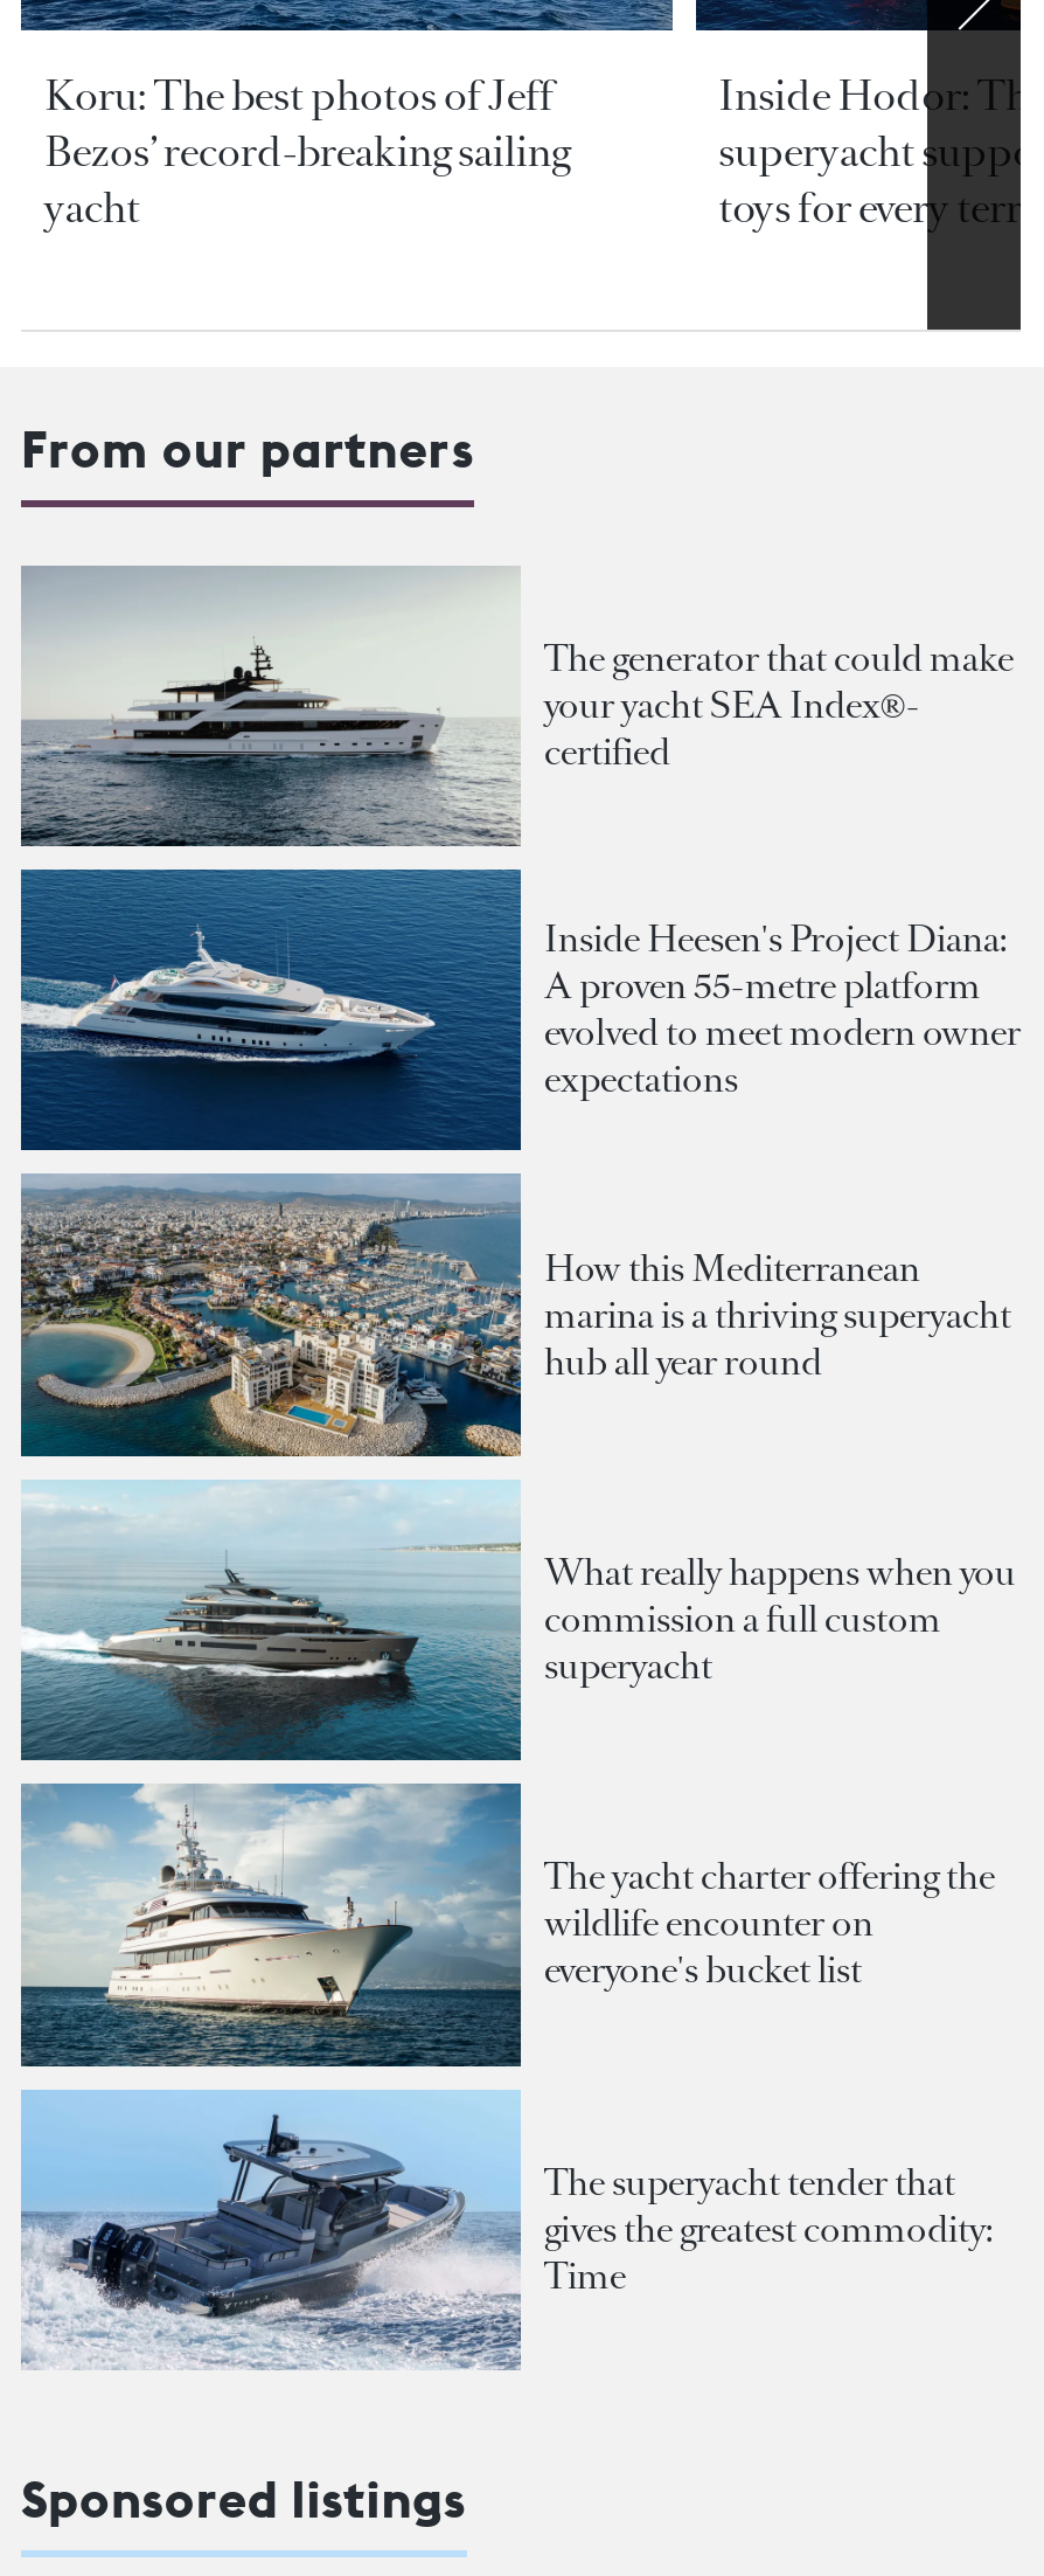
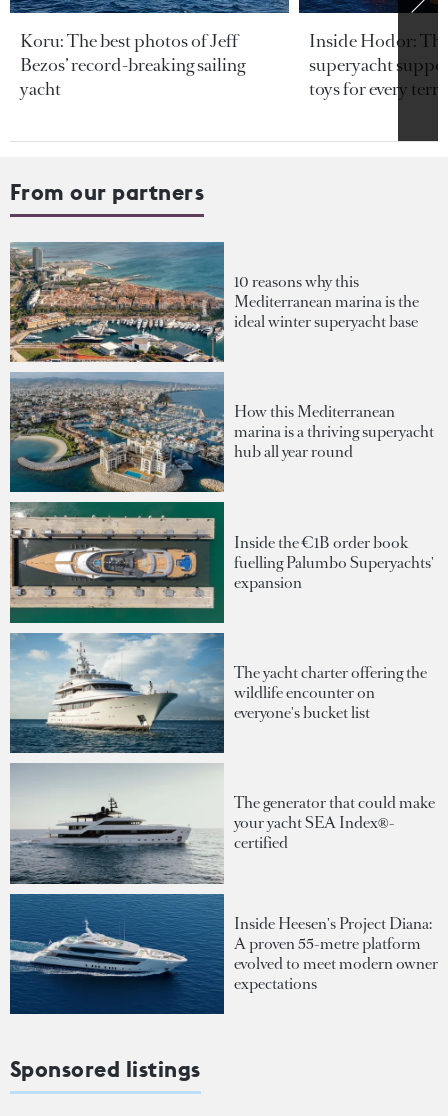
none -> [9,502,434,624] [image] | Inside the €1B order book | fuelling Palumbo Superyachts' | expansion
none -> [10,242,419,363] [image] | 10 reasons why this | Mediterranean marina is the | ideal winter superyacht base
moved [16,629,1021,1104] -> [8,791,438,994]: [image] | The generator that could make | your yacht SEA Index®- | certified | Inside Heesen's Project Diana: | A proven 55-metre platform | evolved to meet modern owner | expectations
moved [19,1176,1011,1459] -> [10,373,434,493]: [image] | How this Mediterranean | marina is a thriving superyacht | hub all year round
[21,1480,1016,1758] [image] | What really happens when you | commission a full custom | superyacht -> none
moved [21,1781,995,2066] -> [10,632,427,753]: [image] | The yacht charter offering the | wildlife encounter on | everyone's bucket list
[21,2090,993,2370] [image] | The superyacht tender that | gives the greatest commodity: | Time -> none

